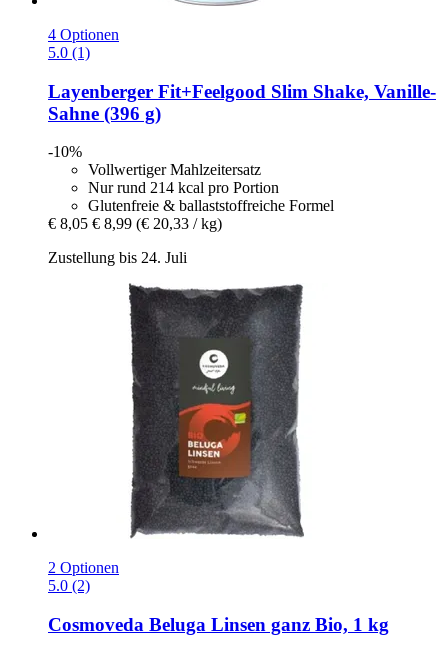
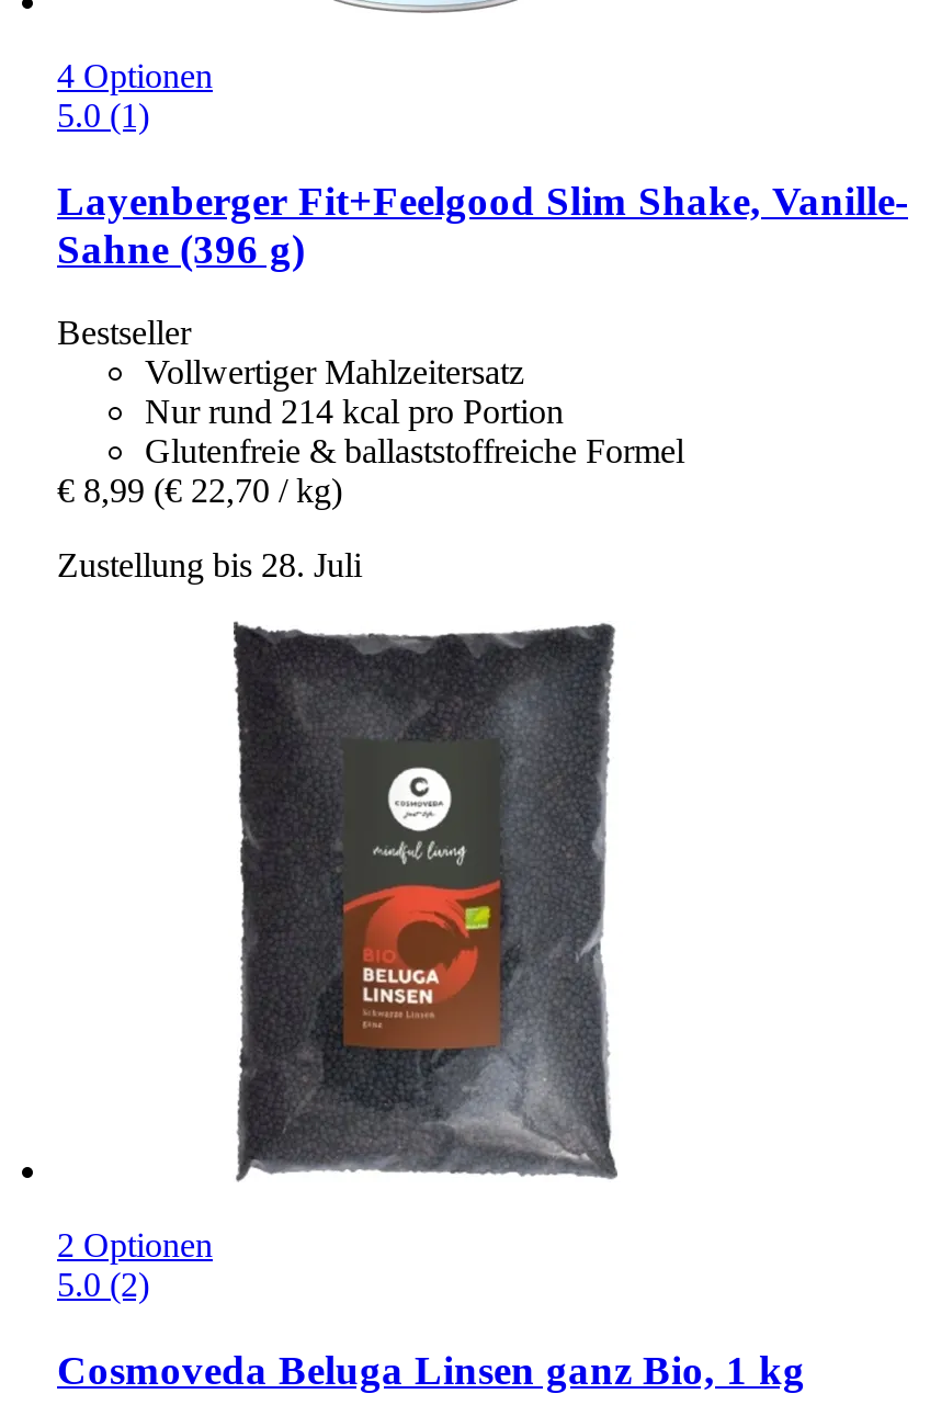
[48,143,82,160] -10% -> [57,314,191,352] Bestseller
[48,215,222,232] € 8,05 € 8,99 (€ 20,33 / kg) -> [57,472,342,510] € 8,99 (€ 22,70 / kg)
[48,249,187,266] Zustellung bis 24. Juli -> [57,547,362,584] Zustellung bis 28. Juli

